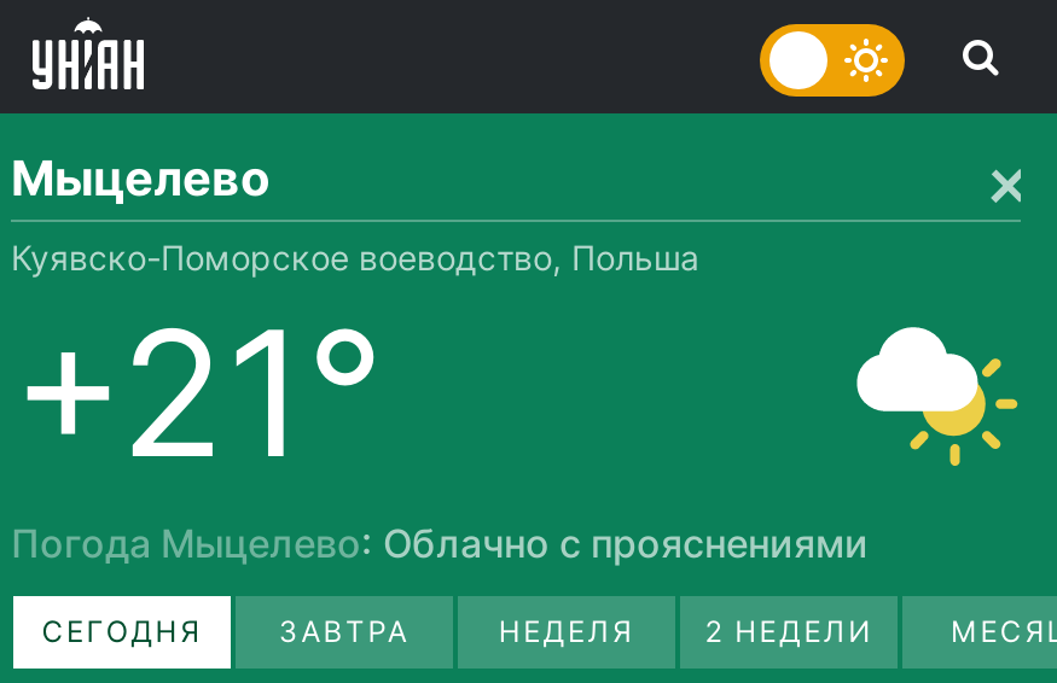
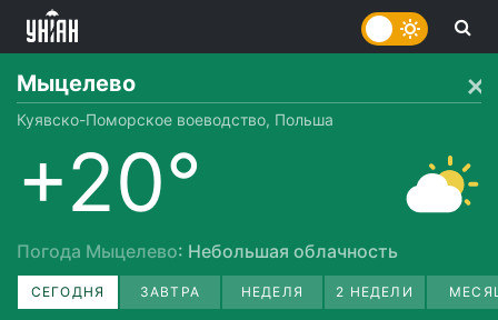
[11,287,1018,567] [image] | +21° | Погода Мыцелево: Облачно с прояснениями -> [17,133,479,262] [image] | +20° | Погода Мыцелево: Небольшая облачность

